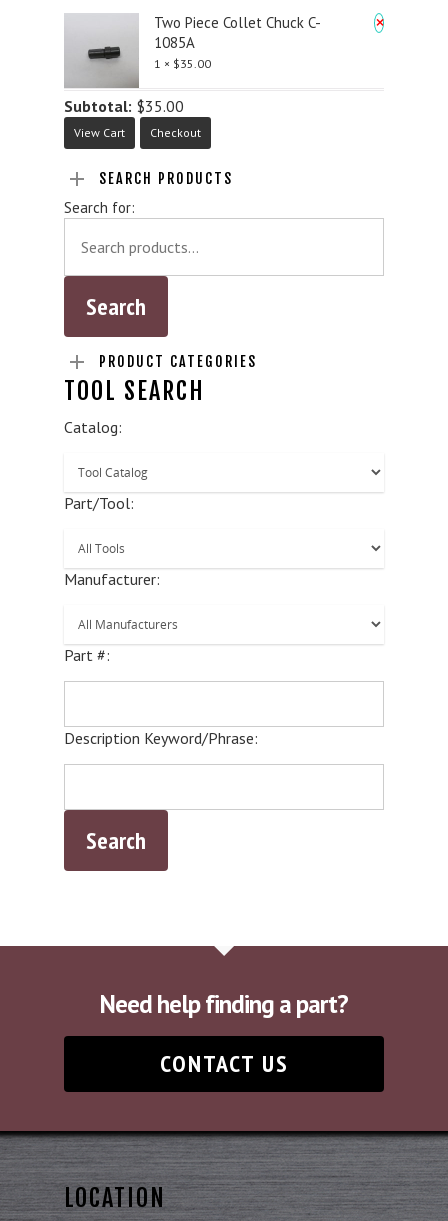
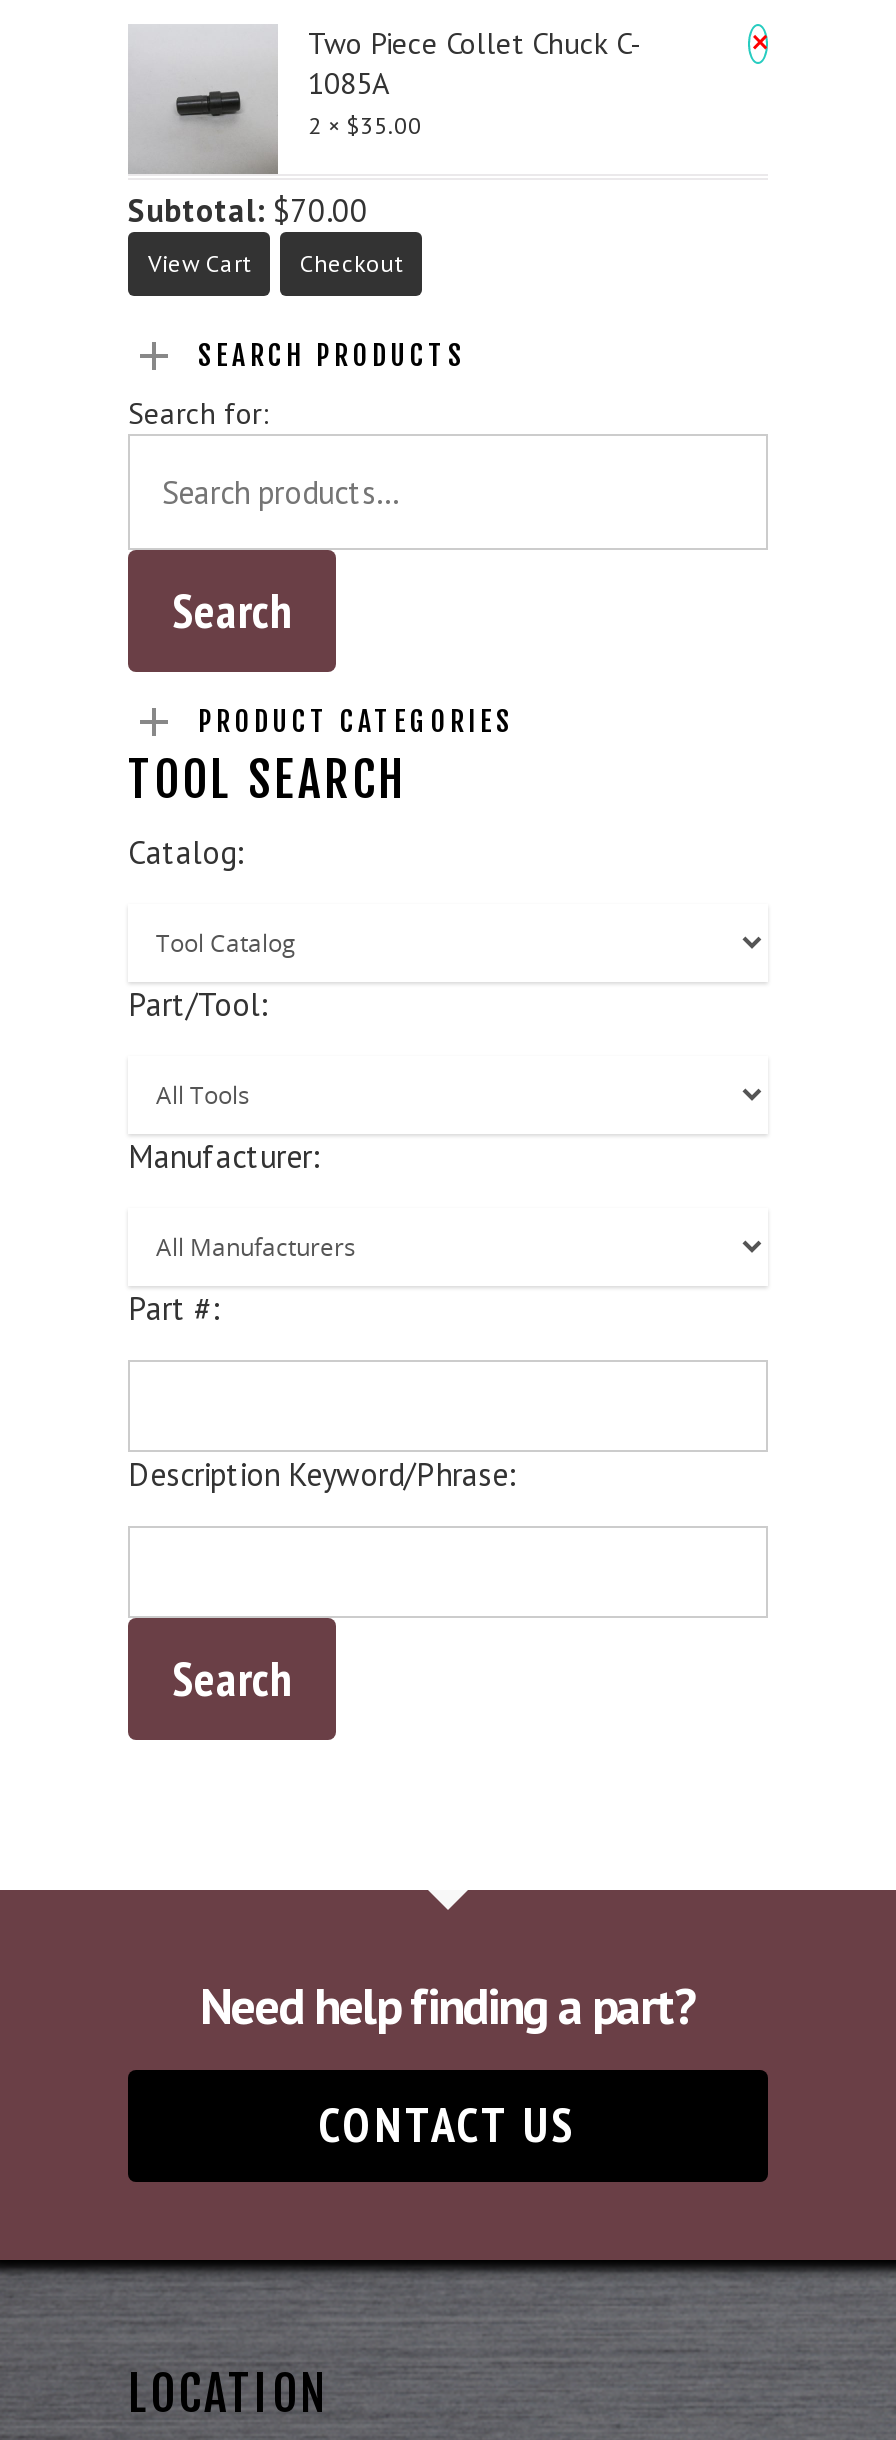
[154,56,211,71] 1 × $35.00 -> [308,110,422,140] 2 × $35.00
[64,96,184,116] Subtotal: $35.00 -> [128,190,368,230] Subtotal: $70.00

